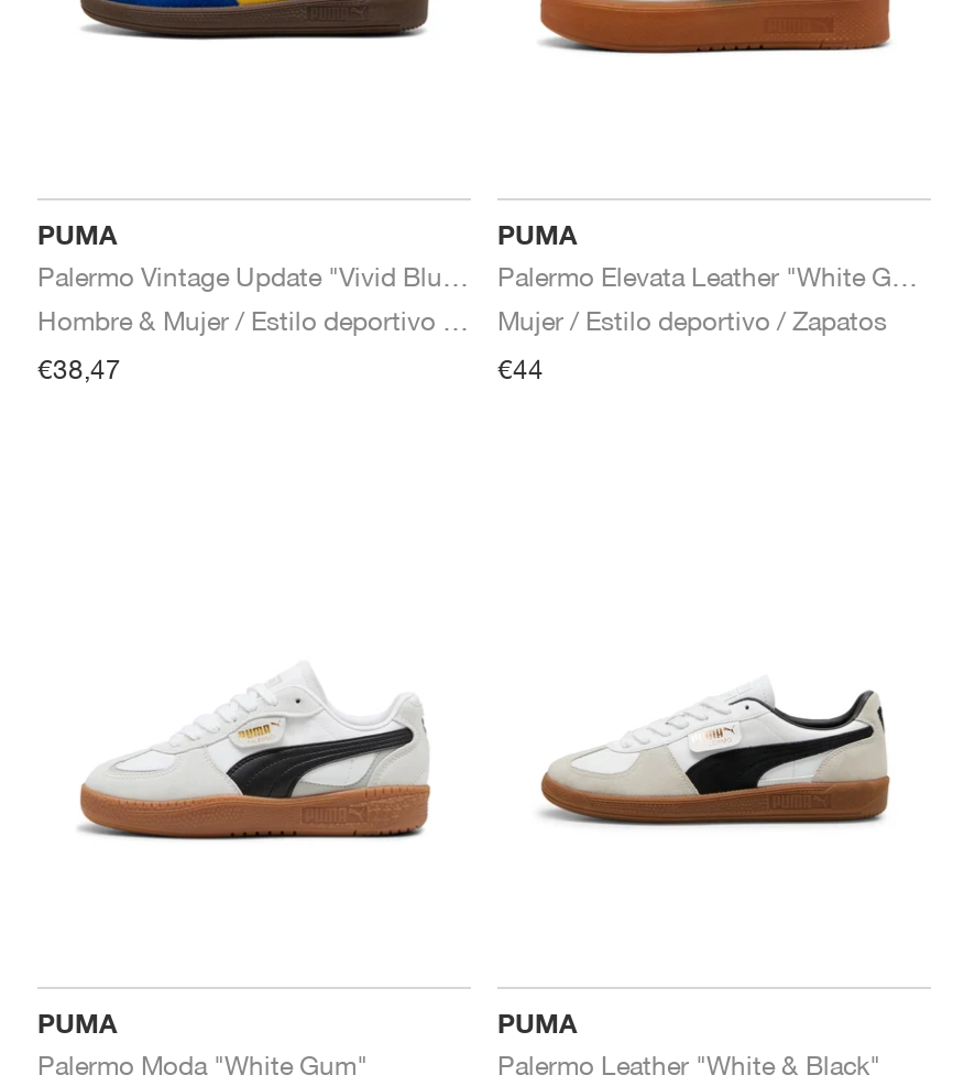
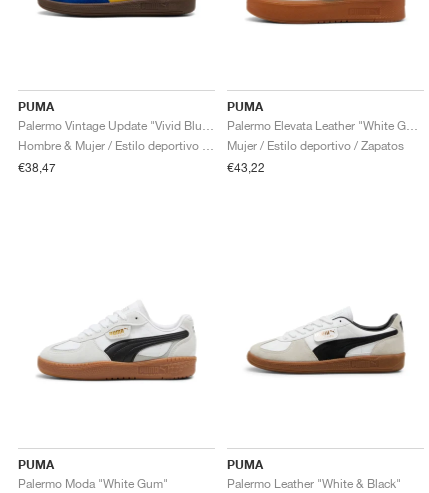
[497,351,544,384] €44 -> [227,159,265,174] €43,22

